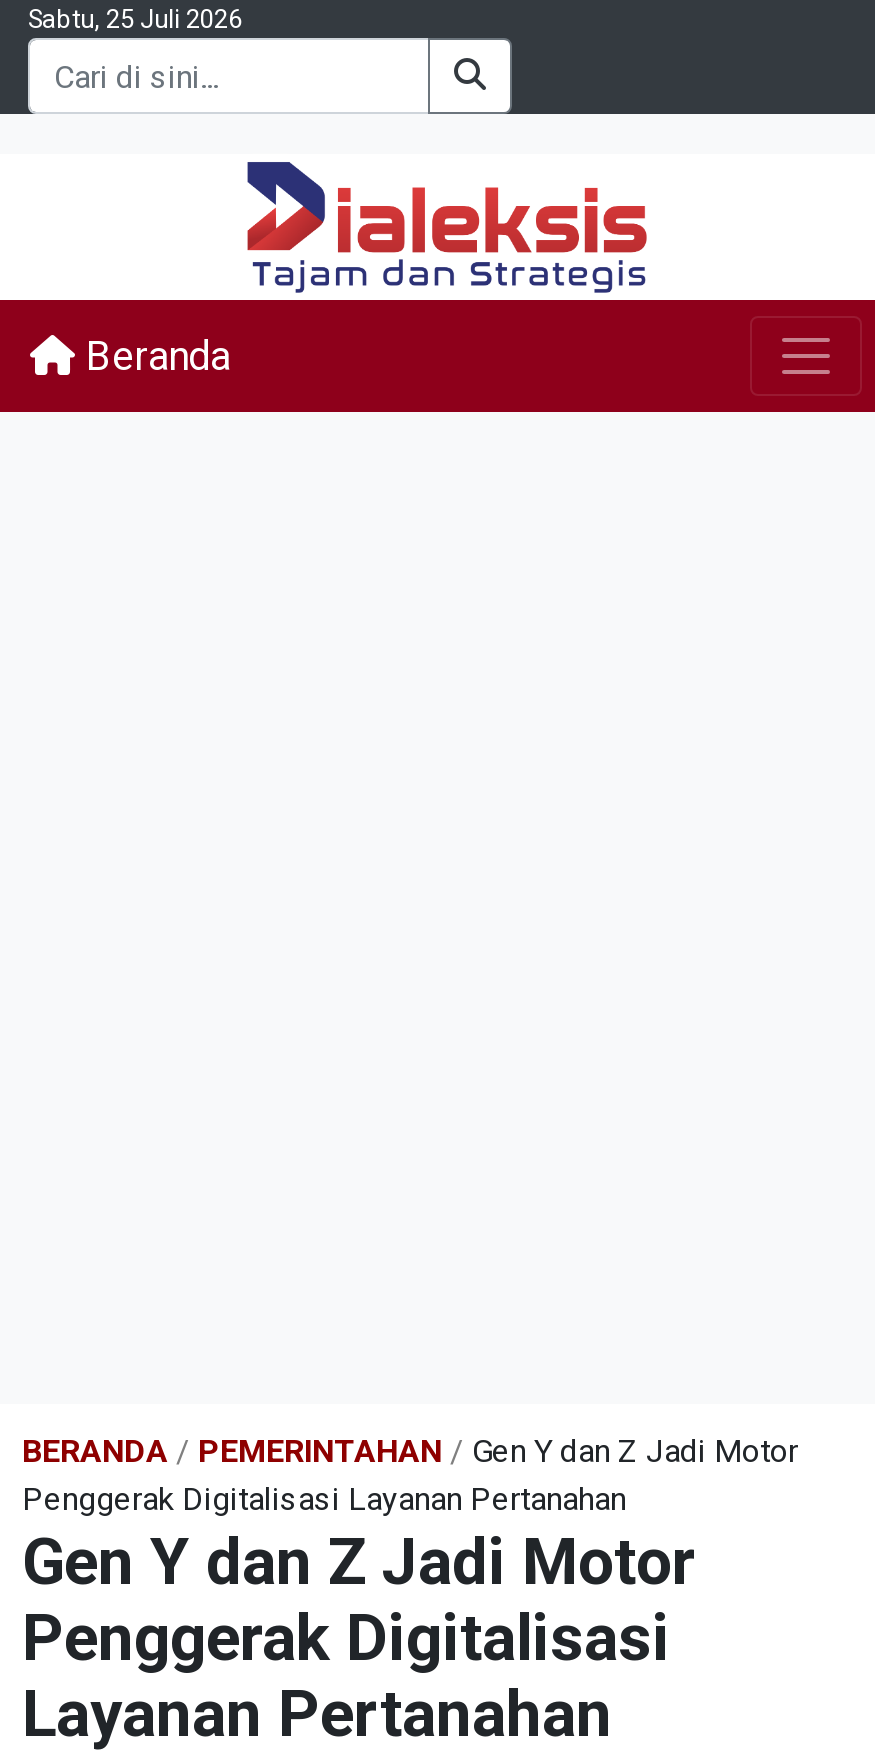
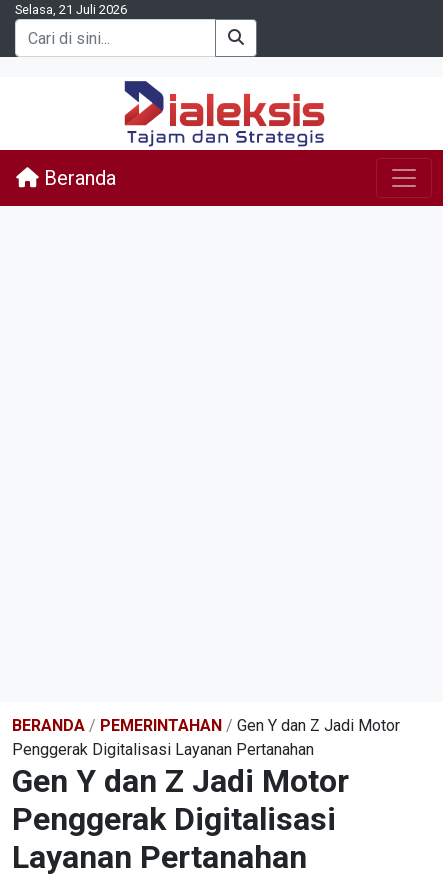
[28,4,242,34] Sabtu, 25 Juli 2026 -> [15,2,127,17] Selasa, 21 Juli 2026

